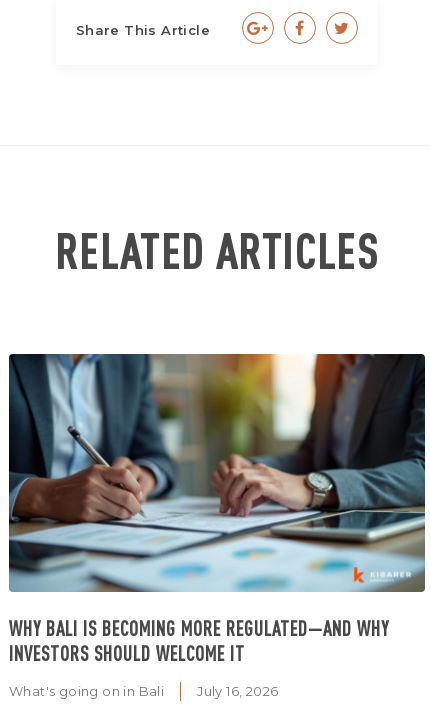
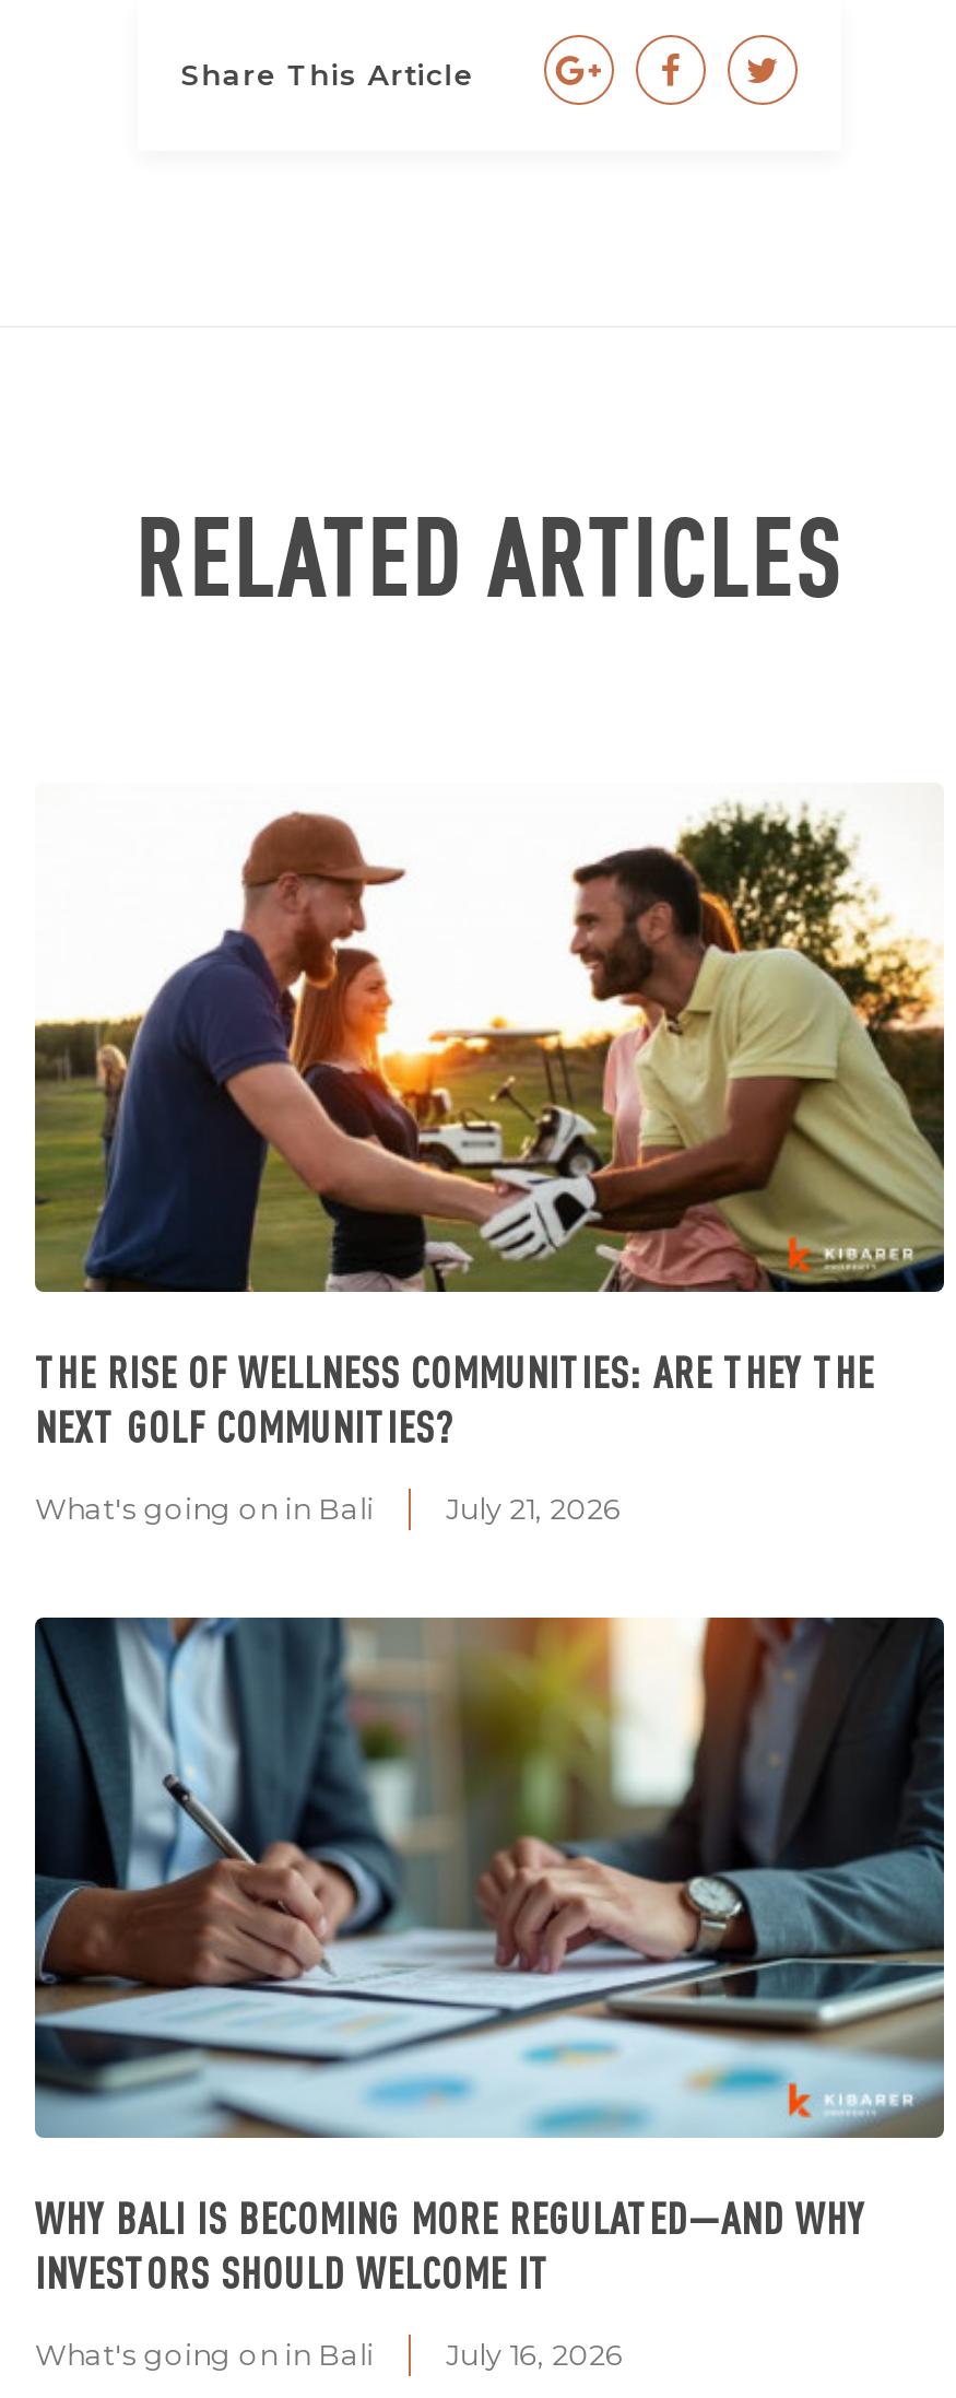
none -> [33,800,946,1526] [image] | THE RISE OF WELLNESS COMMUNITIES: ARE THEY THE | NEXT GOLF COMMUNITIES? | What's going on in Bali | July 21, 2026

